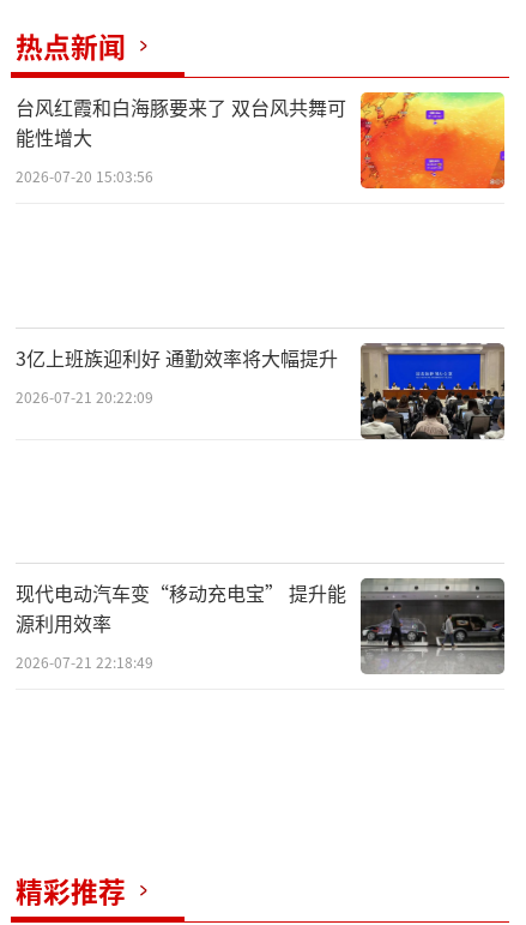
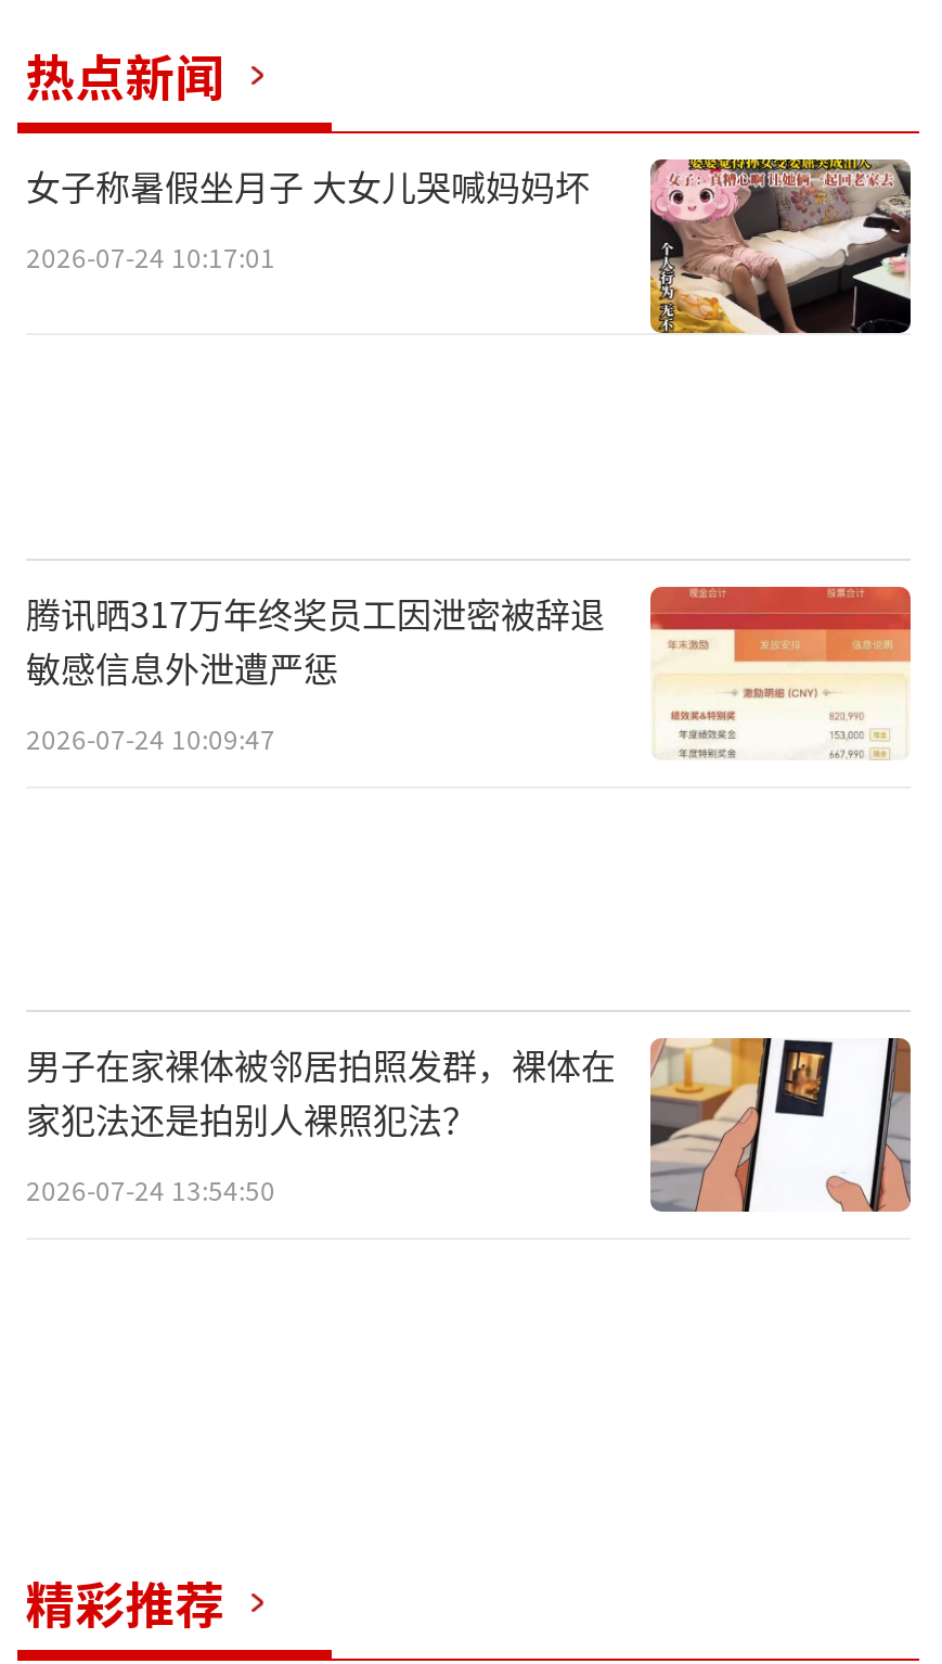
[16,91,506,190] [image] | 台风红霞和白海豚要来了 双台风共舞可 | 能性增大 -> [26,157,913,335] [image] | 女子称暑假坐月子 大女儿哭喊妈妈坏
[16,165,153,186] 2026-07-20 15:03:56 -> [26,237,275,274] 2026-07-24 10:17:01
[16,329,506,440] [image] | 3亿上班族迎利好 通勤效率将大幅提升 -> [26,585,913,786] [image] | 腾讯晒317万年终奖员工因泄密被辞退 | 敏感信息外泄遭严惩
[16,386,153,406] 2026-07-21 20:22:09 -> [26,718,275,755] 2026-07-24 10:09:47
[16,577,506,674] [image] | 现代电动汽车变“移动充电宝” 提升能 | 源利用效率 -> [26,1036,913,1212] [image] | 男子在家裸体被邻居拍照发群，裸体在 | 家犯法还是拍别人裸照犯法？
[16,652,153,672] 2026-07-21 22:18:49 -> [26,1171,275,1208] 2026-07-24 13:54:50

